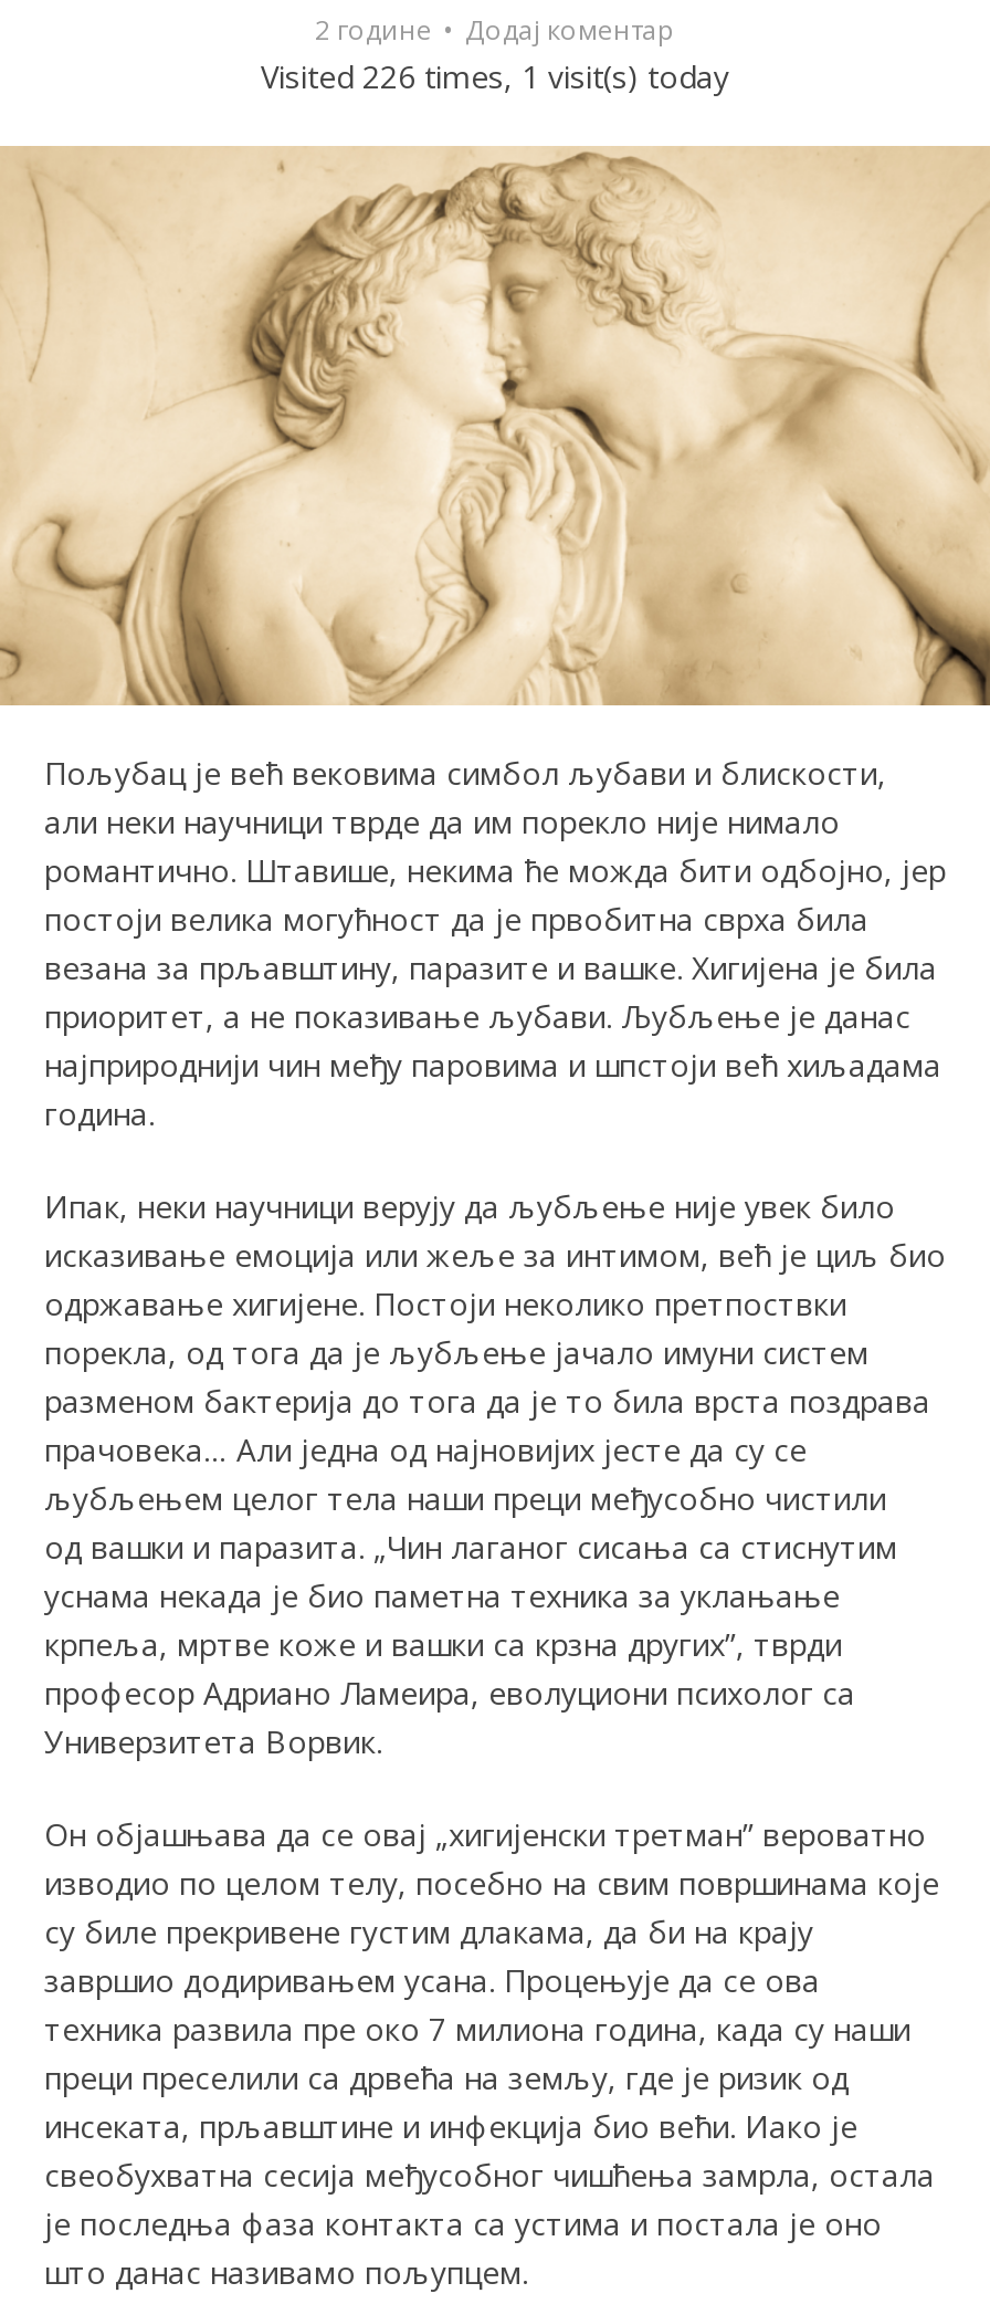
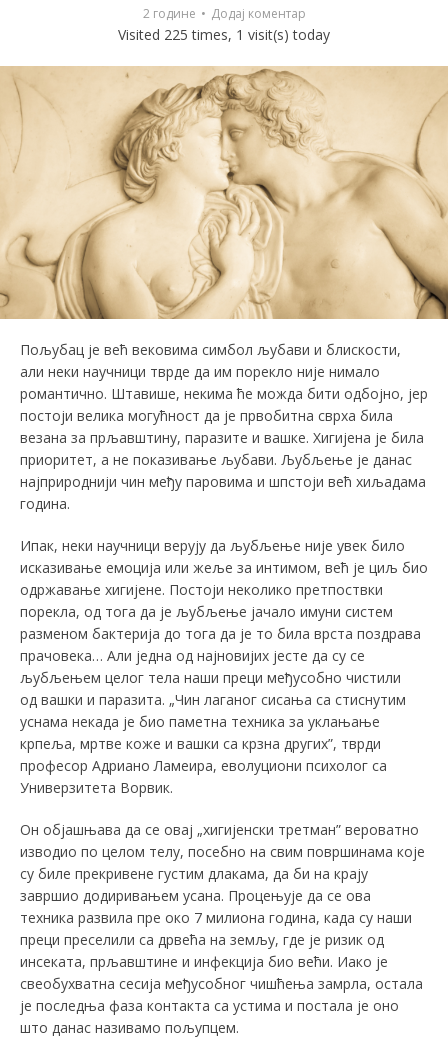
[261,56,729,98] Visited 226 times, 1 visit(s) today -> [118,25,330,44] Visited 225 times, 1 visit(s) today

